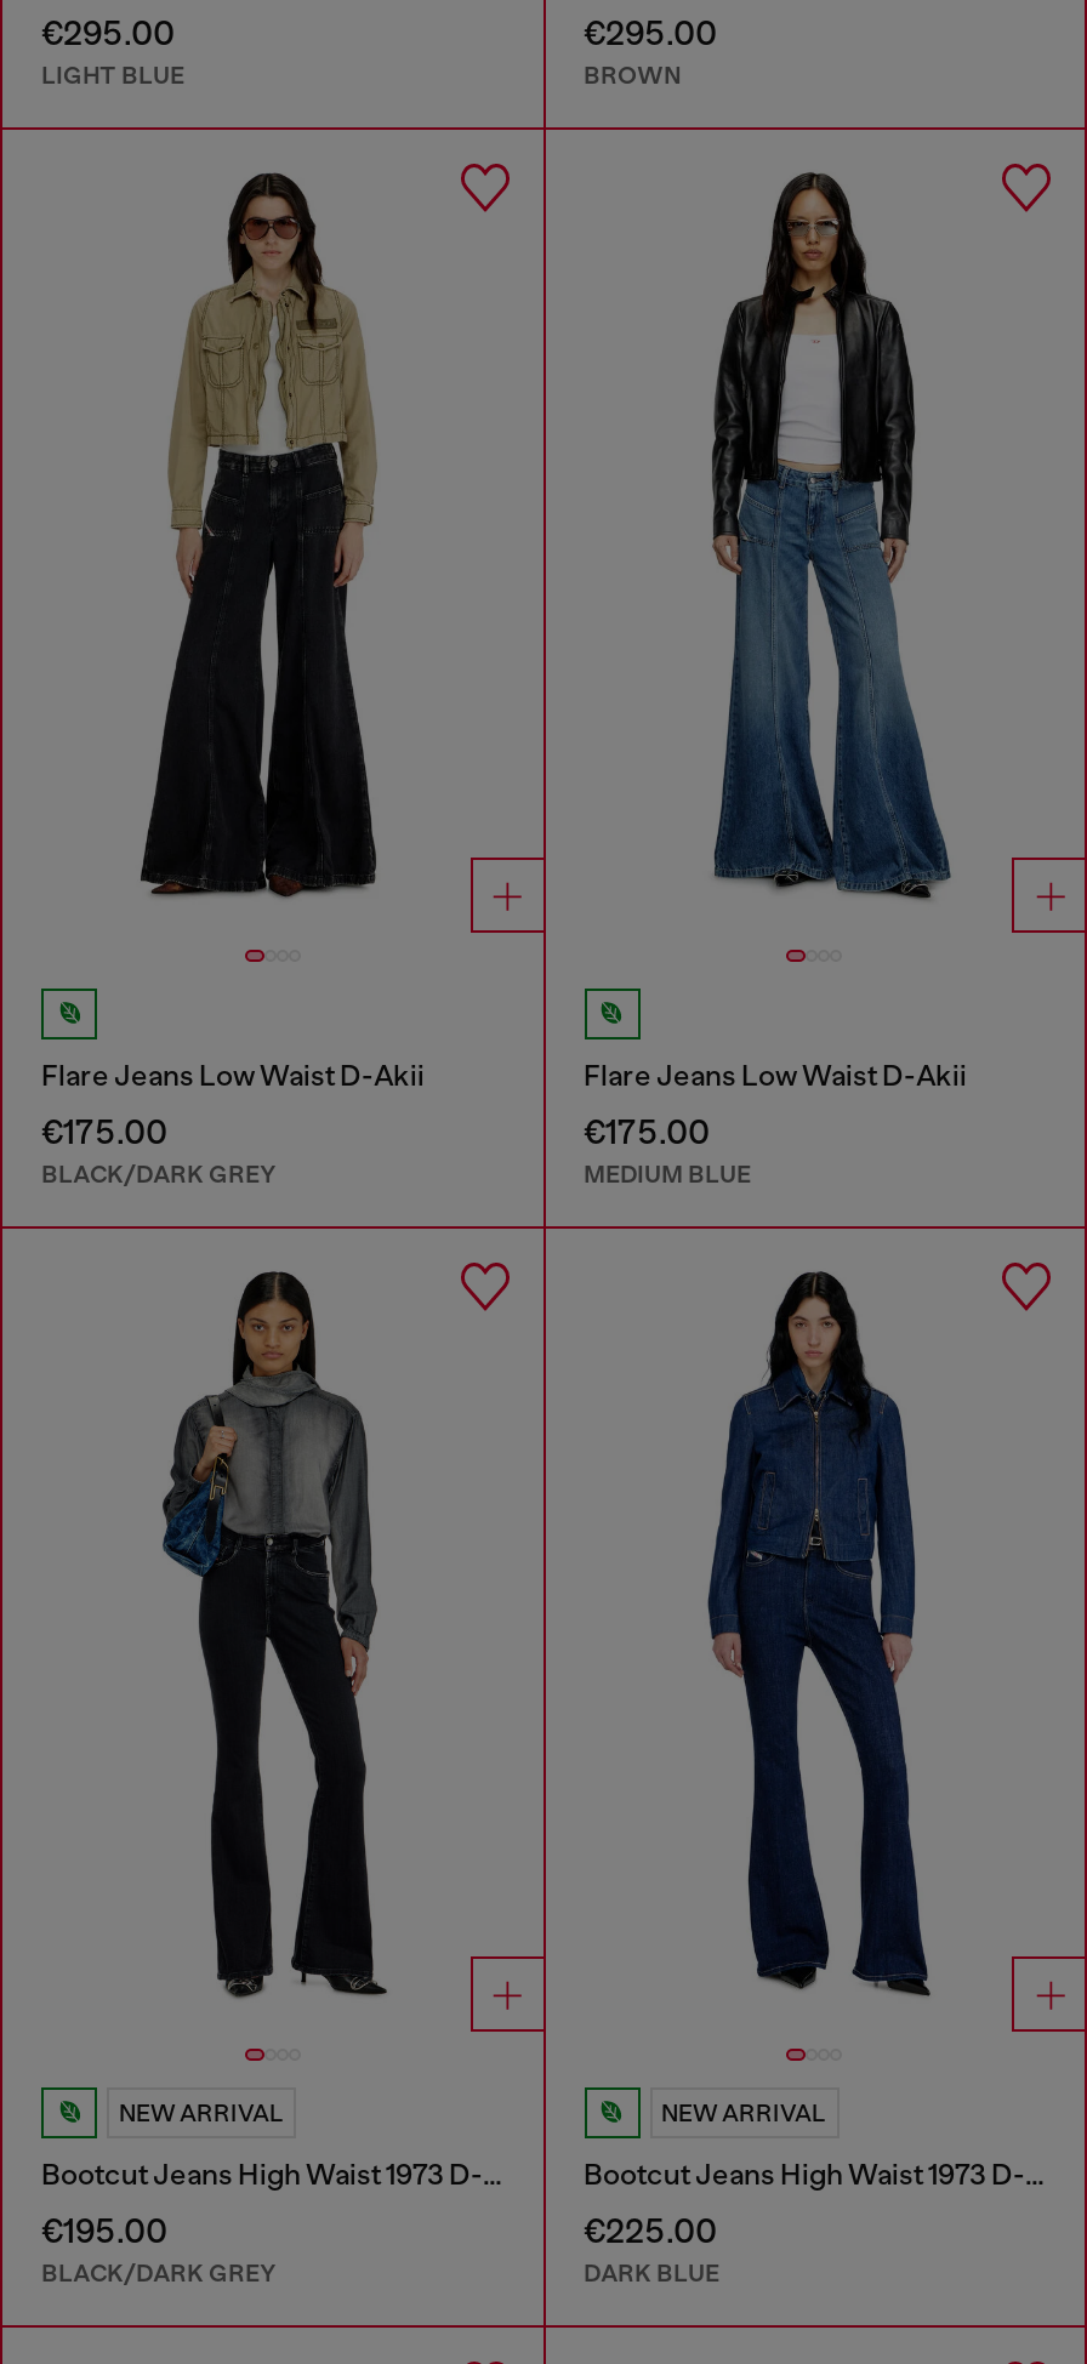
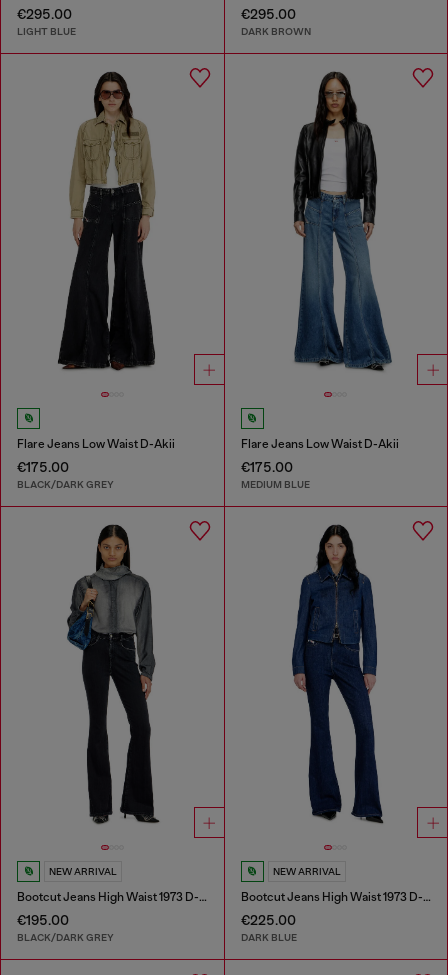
[584,59,681,91] BROWN -> [240,25,310,38] DARK BROWN

